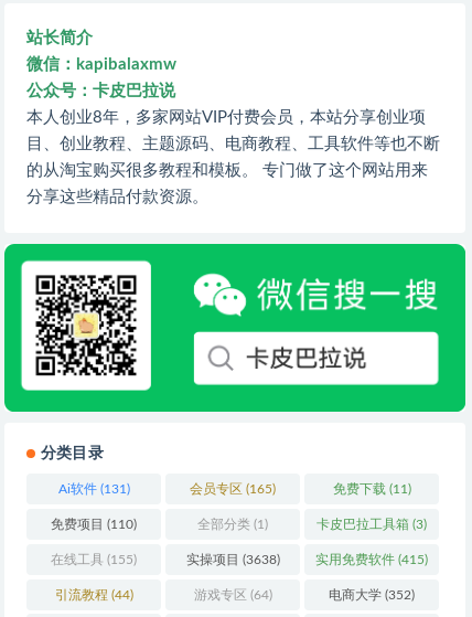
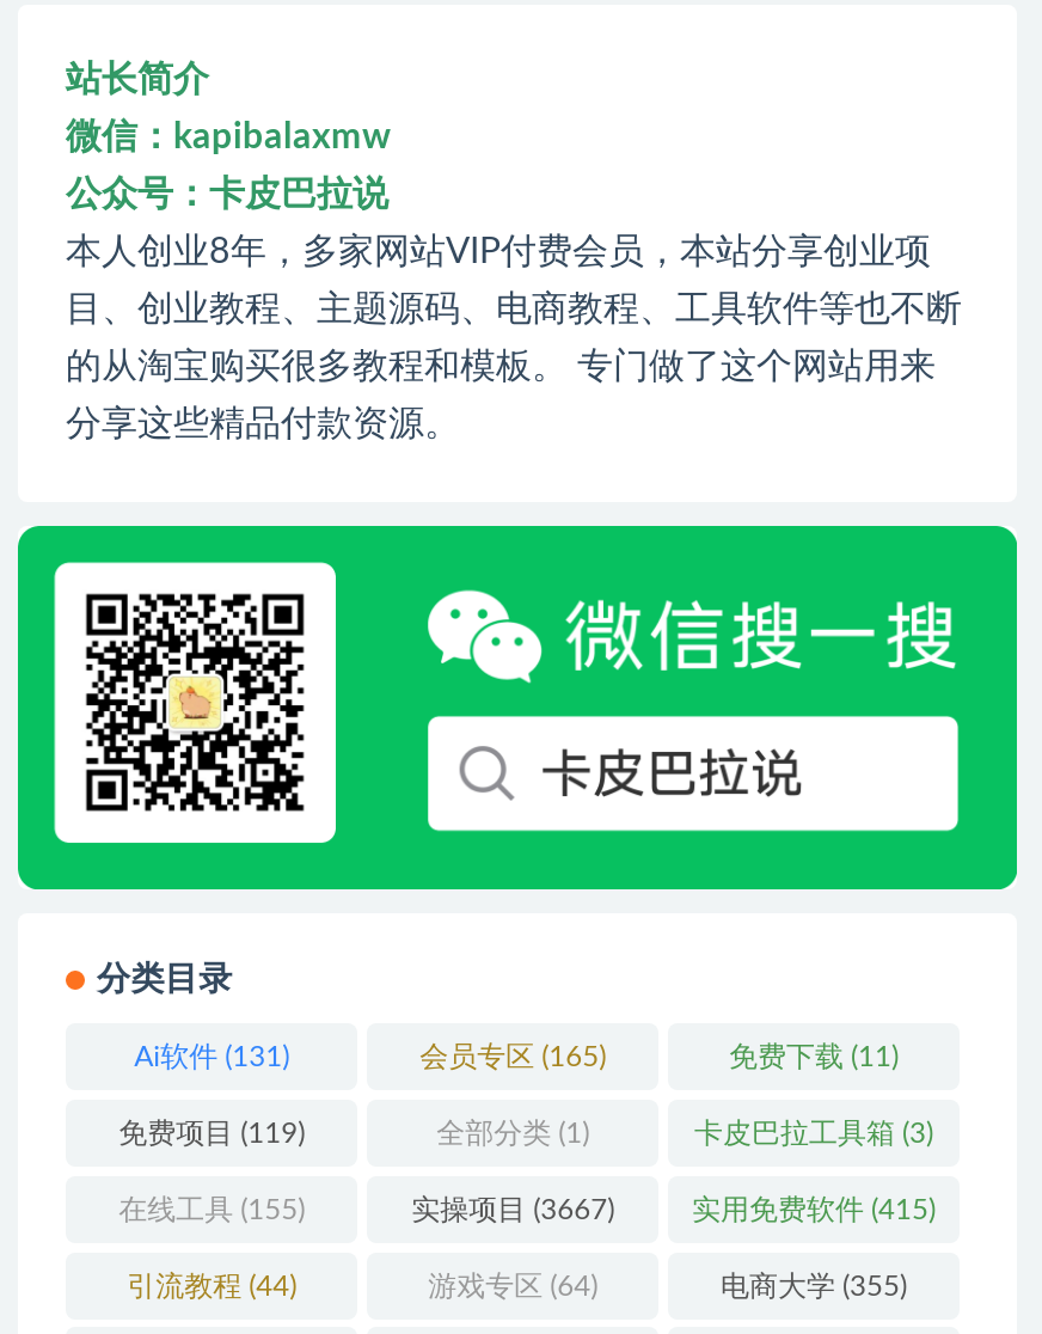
[51,518,137,531] 免费项目(110) -> [119,1119,305,1148] 免费项目(119)
[186,553,280,566] 实操项目(3638) -> [411,1195,614,1224] 实操项目(3667)
[329,588,415,601] 电商大学(352) -> [721,1271,907,1300] 电商大学(355)

